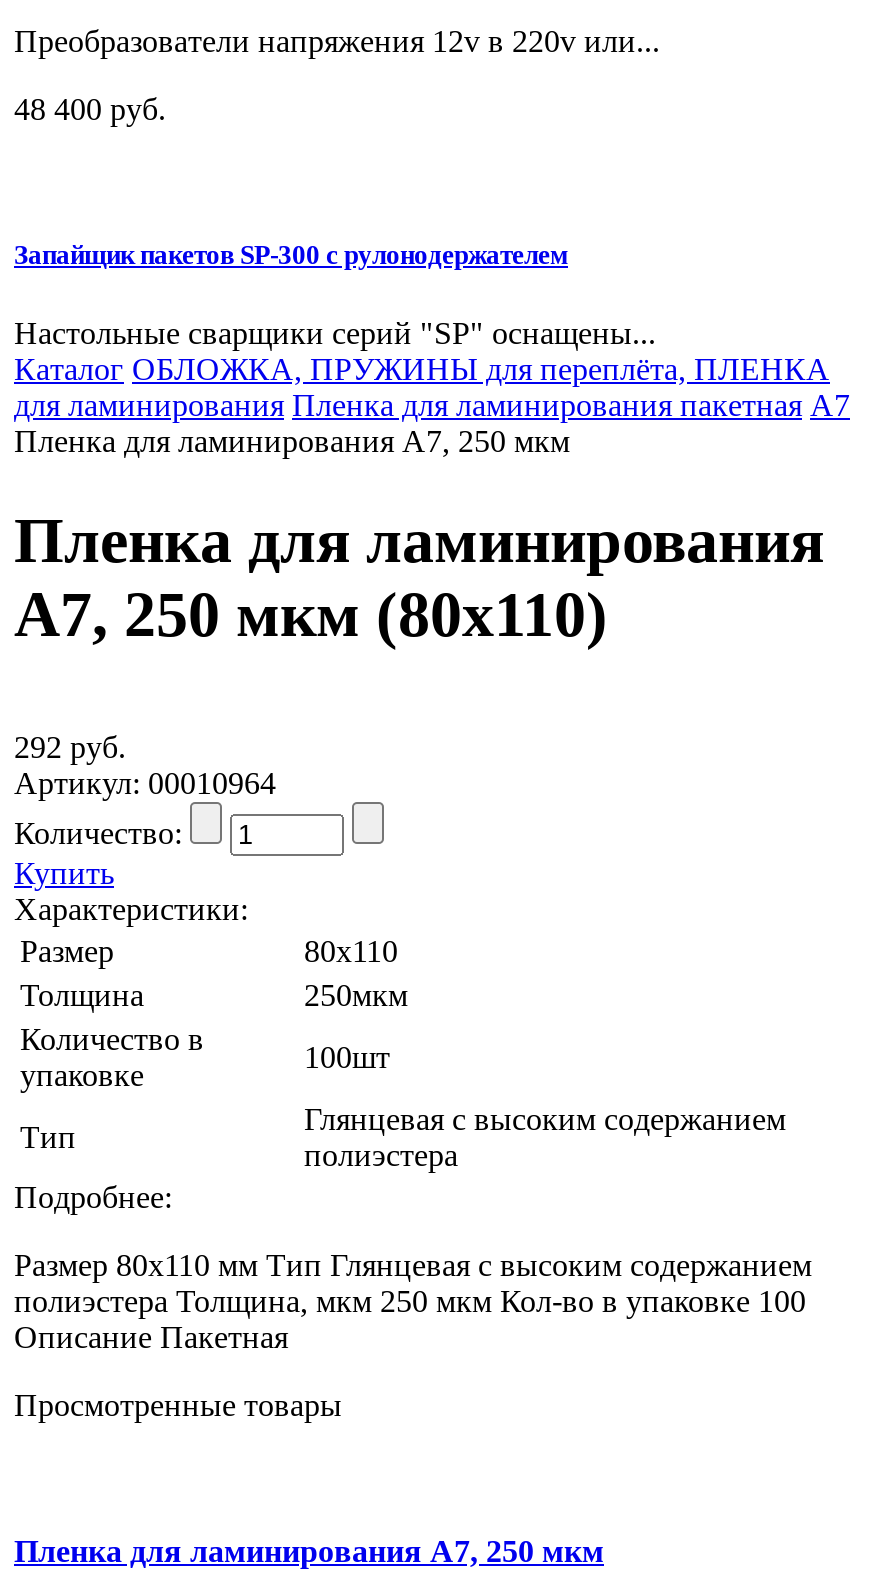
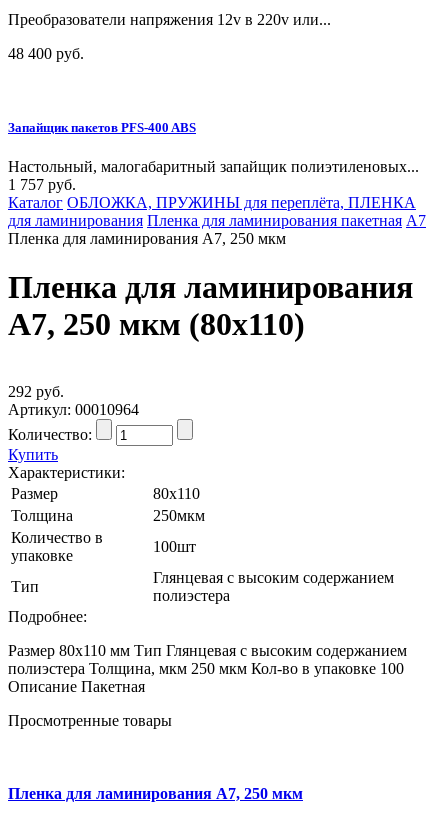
[14,240,568,270] Запайщик пакетов SP-300 с рулонодержателем -> [8,120,196,135] Запайщик пакетов PFS-400 ABS
[14,317,656,351] Настольные сварщики серий "SP" оснащены... -> [8,158,419,193] Настольный, малогабаритный запайщик полиэтиленовых... | 1 757 руб.

